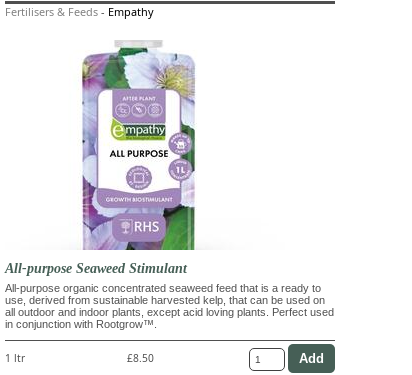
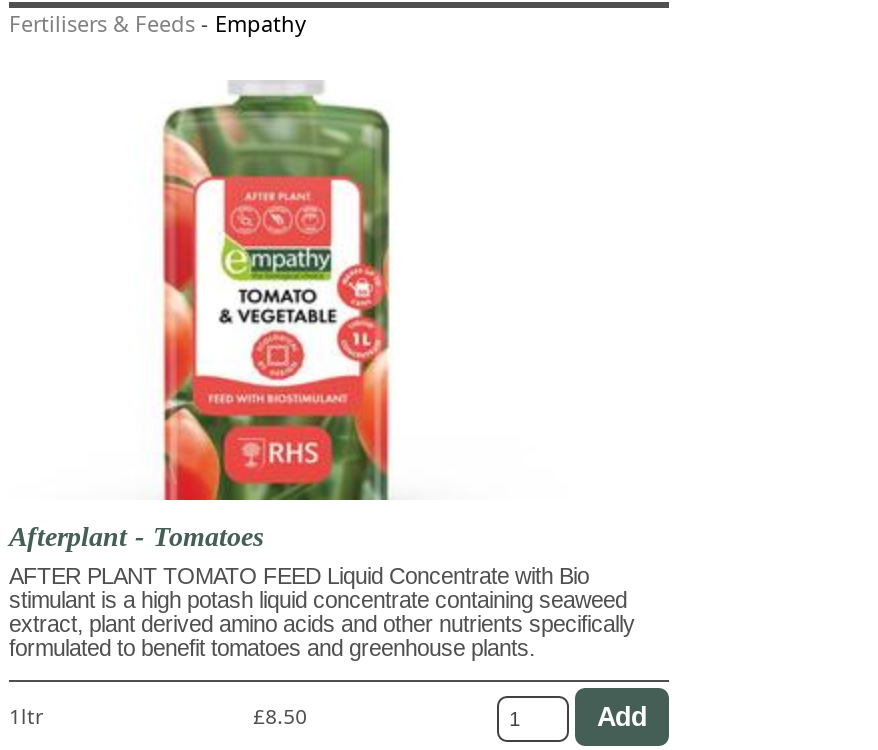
[5,47,334,330] [image] | All-purpose Seaweed Stimulant | All-purpose organic concentrated seaweed feed that is a ready to | use, derived from sustainable harvested kelp, that can be used on | all outdoor and indoor plants, except acid loving plants. Perfect used | in conjunction with Rootgrow™. -> [9,92,635,660] [image] | Afterplant - Tomatoes | AFTER PLANT TOMATO FEED Liquid Concentrate with Bio | stimulant is a high potash liquid concentrate containing seaweed | extract, plant derived amino acids and other nutrients specifically | formulated to benefit tomatoes and greenhouse plants.
[5,351,25,365] 1 ltr -> [9,703,43,731] 1ltr

